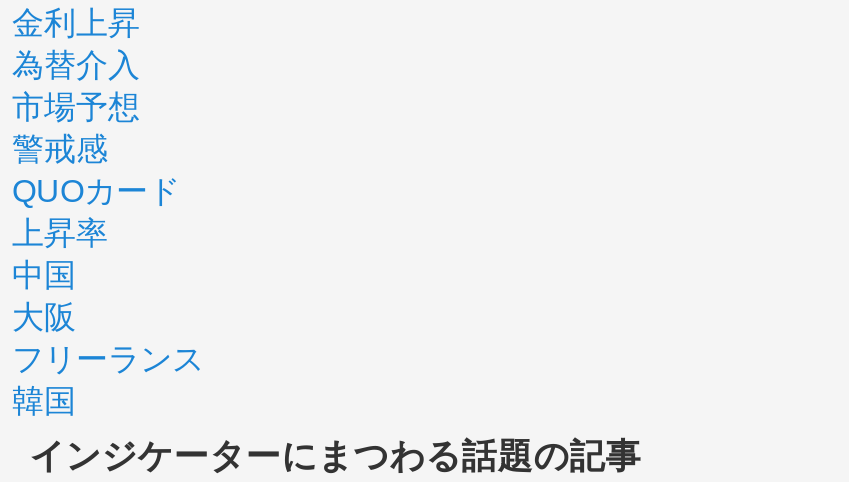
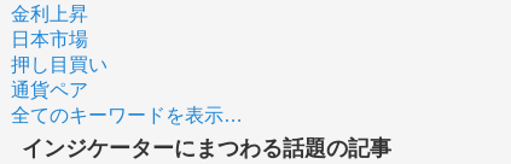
[12,49,204,419] 為替介入 | 市場予想 | 警戒感 | QUOカード | 上昇率 | 中国 | 大阪 | フリーランス | 韓国 -> [11,29,243,126] 日本市場 | 押し目買い | 通貨ペア | 全てのキーワードを表示…

